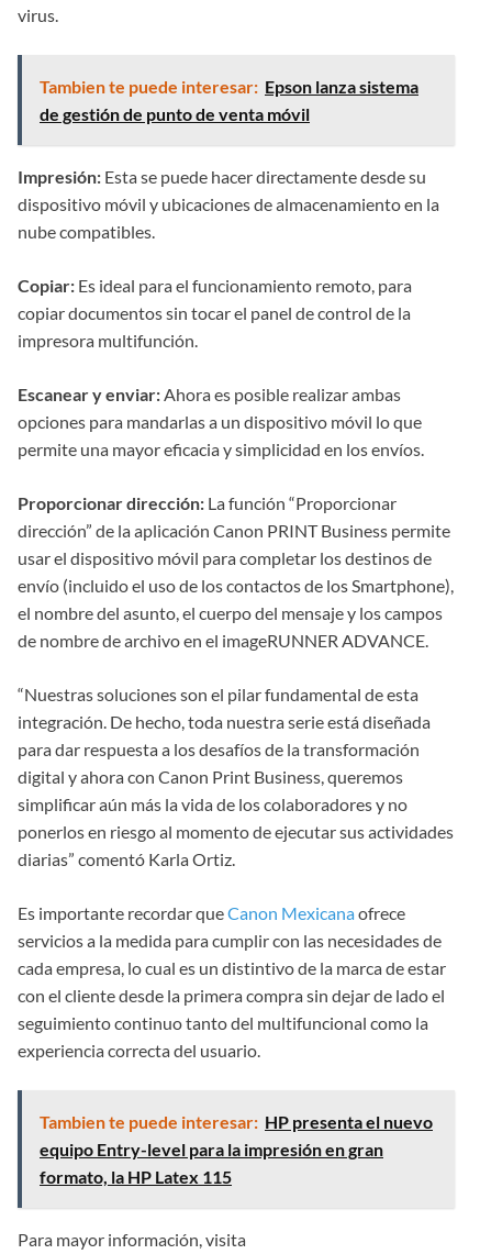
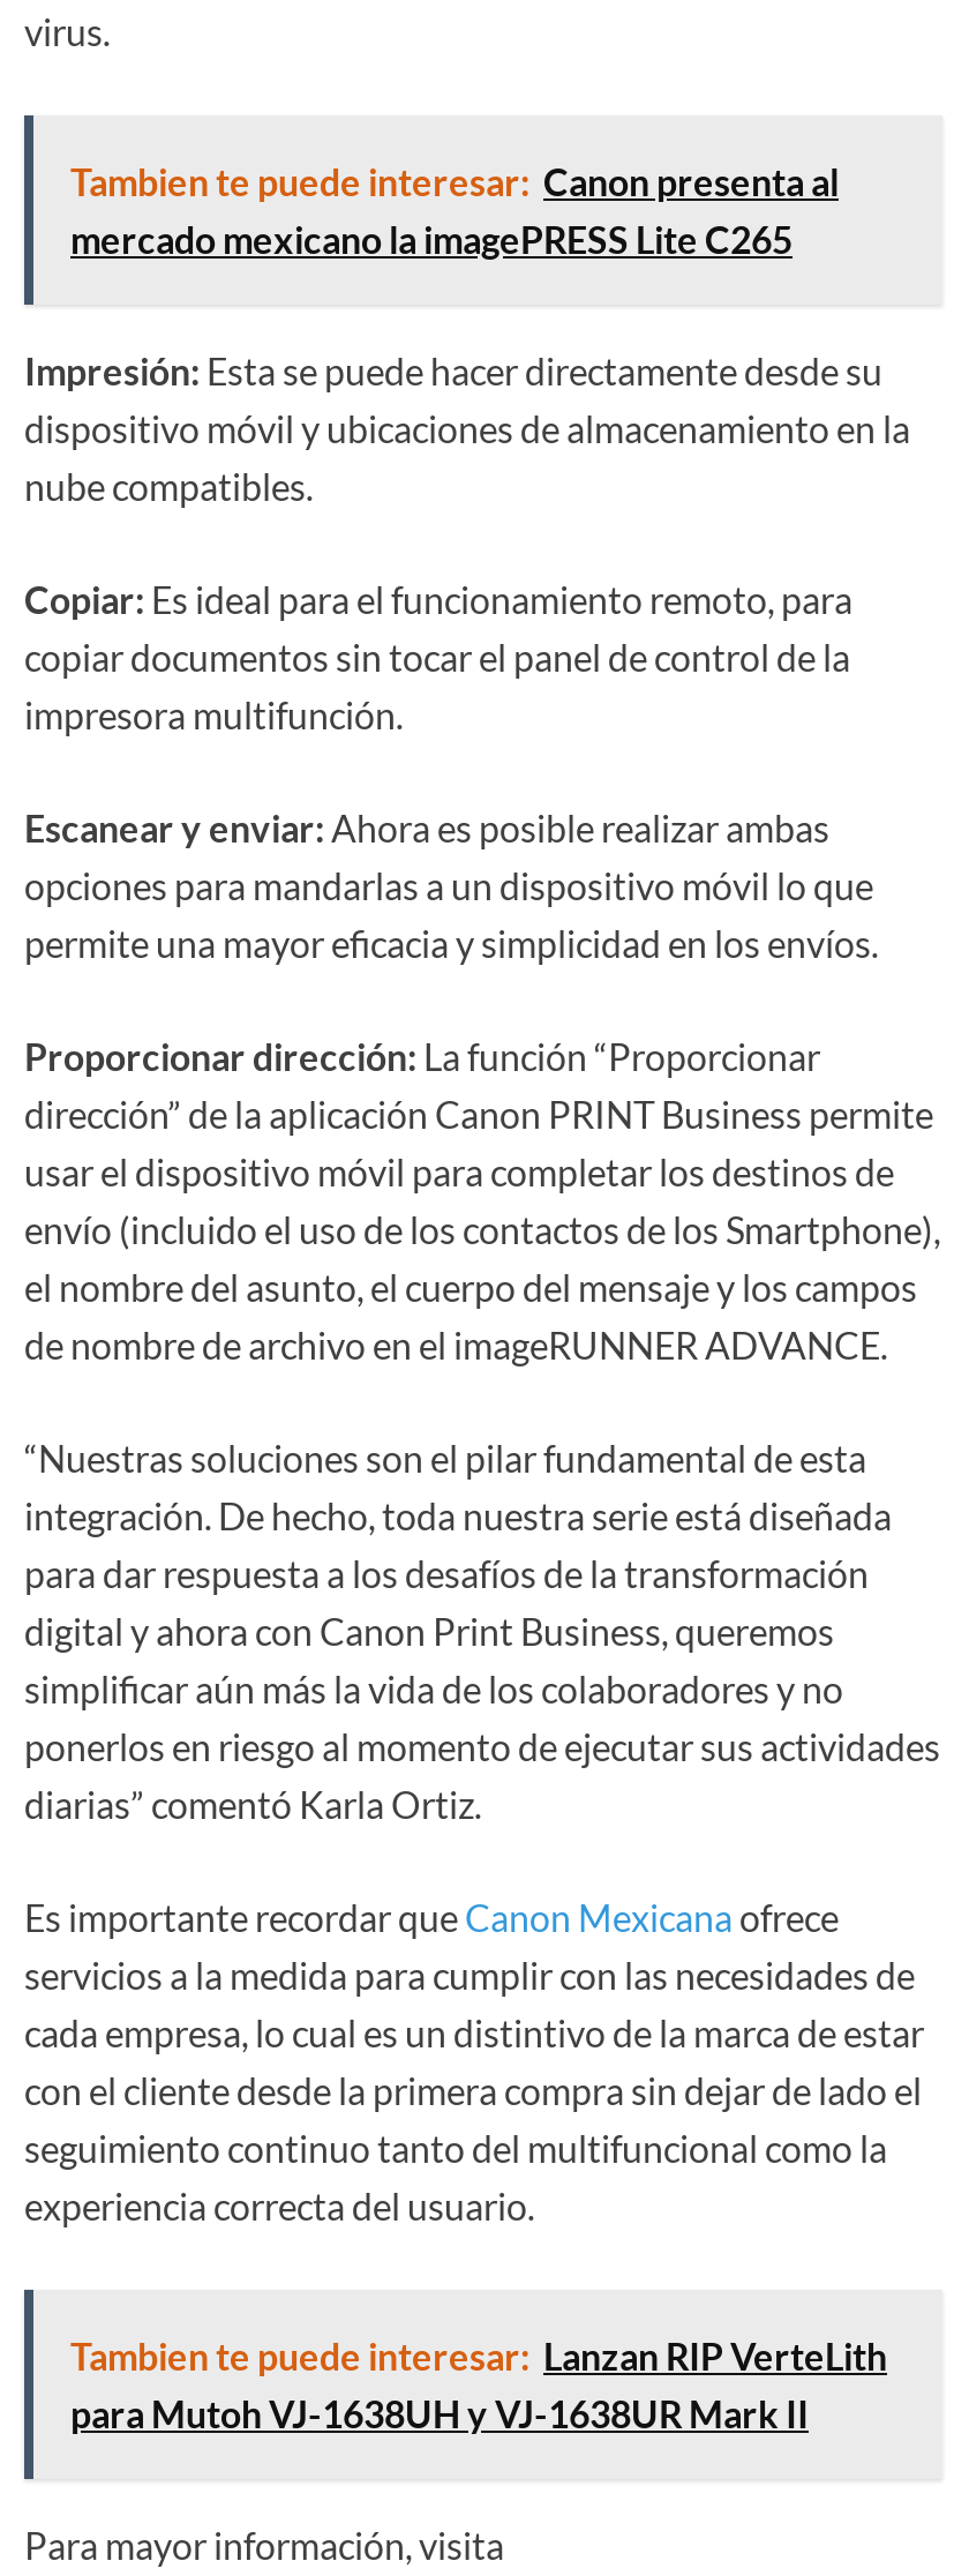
[40,76,418,124] Tambien te puede interesar: Epson lanza sistema | de gestión de punto de venta móvil -> [70,159,839,261] Tambien te puede interesar: Canon presenta al | mercado mexicano la imagePRESS Lite C265
[40,1111,433,1187] Tambien te puede interesar: HP presenta el nuevo | equipo Entry-level para la impresión en gran | formato, la HP Latex 115 -> [70,2334,887,2435] Tambien te puede interesar: Lanzan RIP VerteLith | para Mutoh VJ-1638UH y VJ-1638UR Mark II

